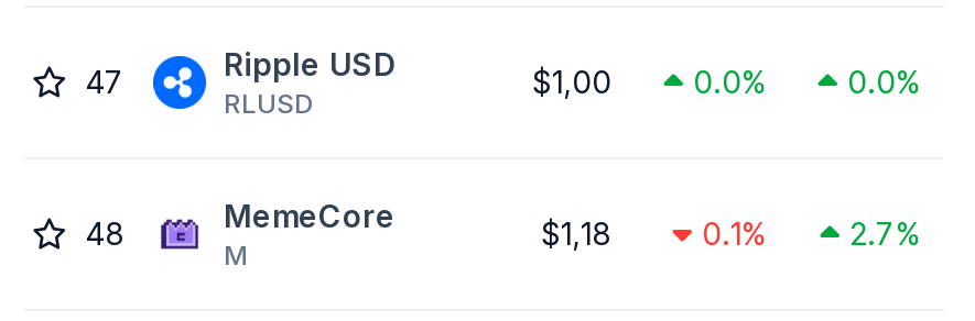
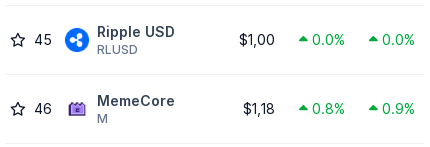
[85,63,124,100] 47 -> [34,31,52,48] 45
[85,214,124,252] 48 -> [34,100,52,117] 46
[702,214,766,252] 0.1% -> [312,100,345,117] 0.8%
[849,214,920,252] 2.7% -> [382,100,415,117] 0.9%

